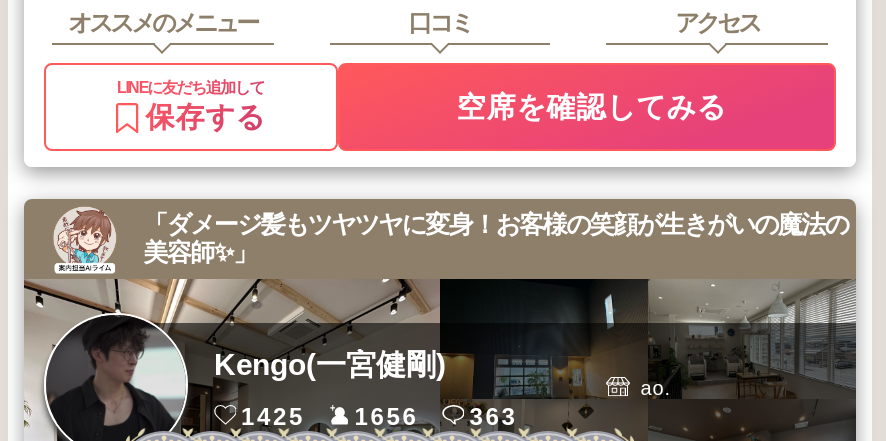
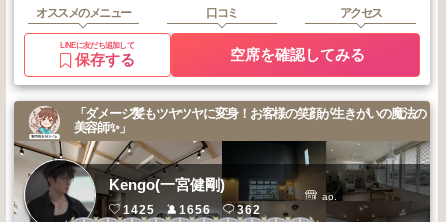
[241,403,517,431] 1425 1656 363 -> [122,203,261,217] 1425 1656 362

